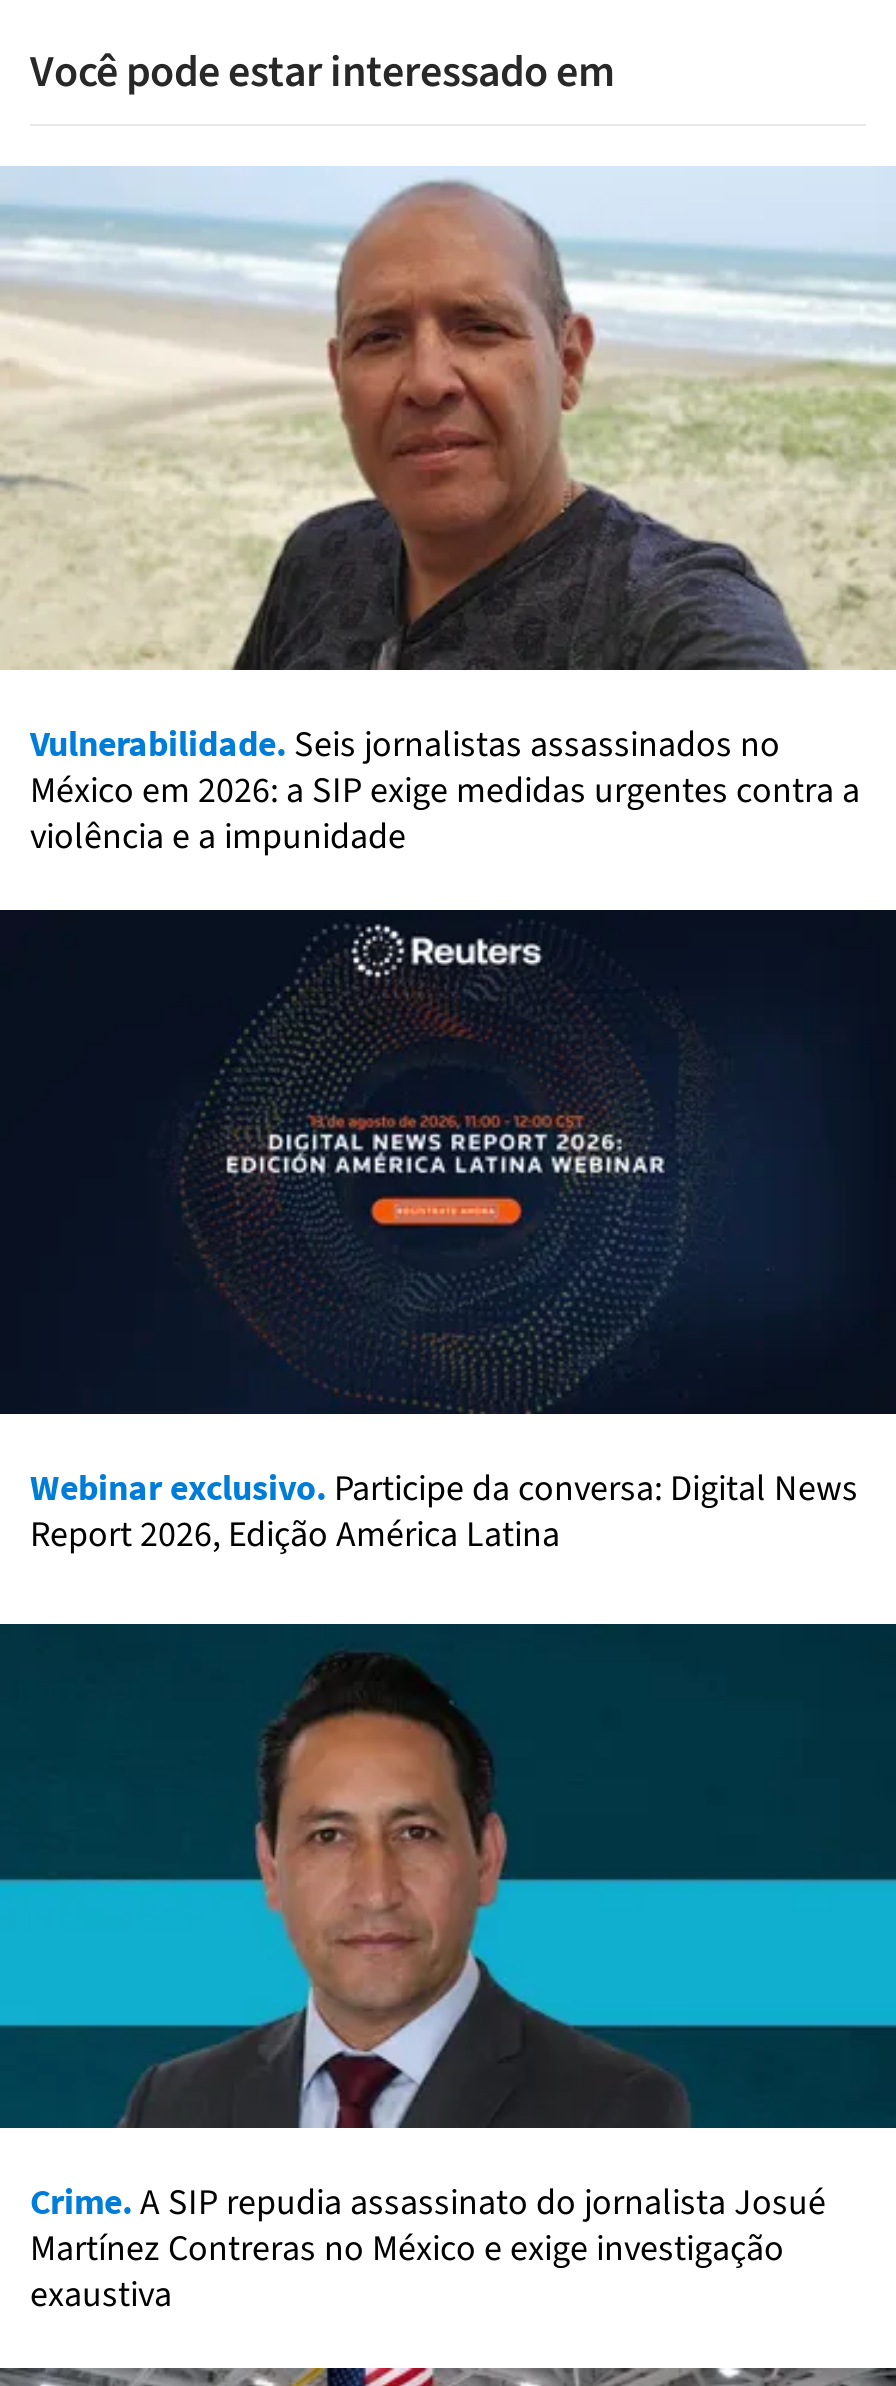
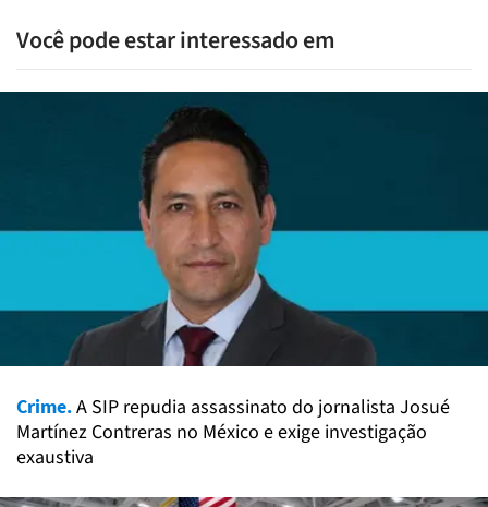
[6,166,890,862] [image] | Vulnerabilidade. Seis jornalistas assassinados no | México em 2026: a SIP exige medidas urgentes contra a | violência e a impunidade -> none
[6,908,890,1560] [image] | Webinar exclusivo. Participe da conversa: Digital News | Report 2026, Edição América Latina -> none

